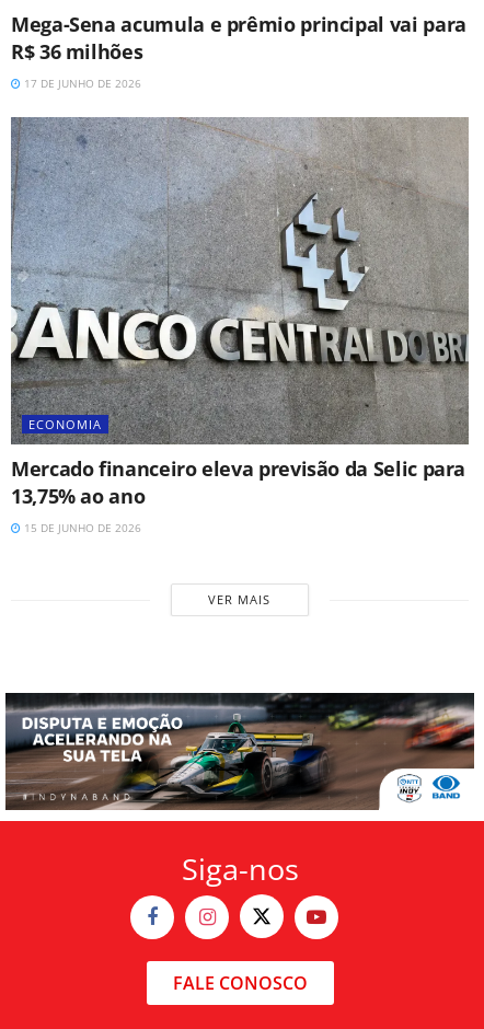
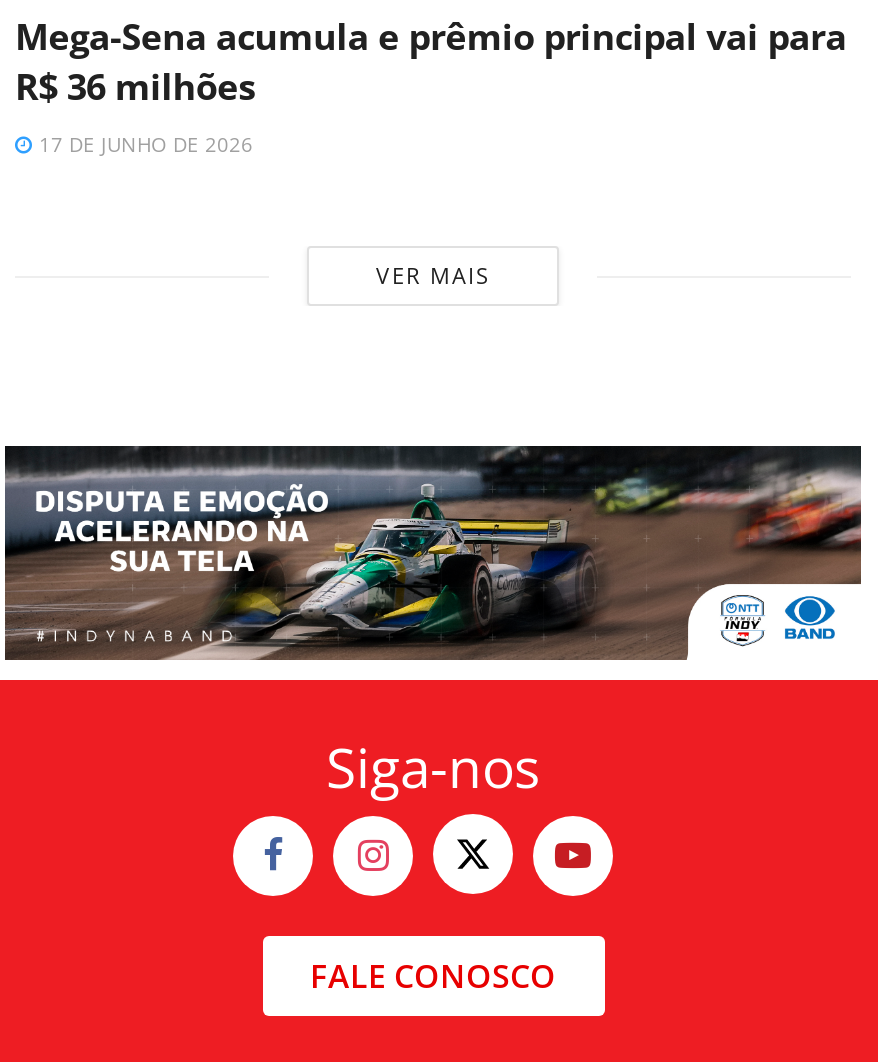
[10,116,470,536] [image] | ECONOMIA | Mercado financeiro eleva previsão da Selic para | 13,75% ao ano | 15 DE JUNHO DE 2026 -> none

